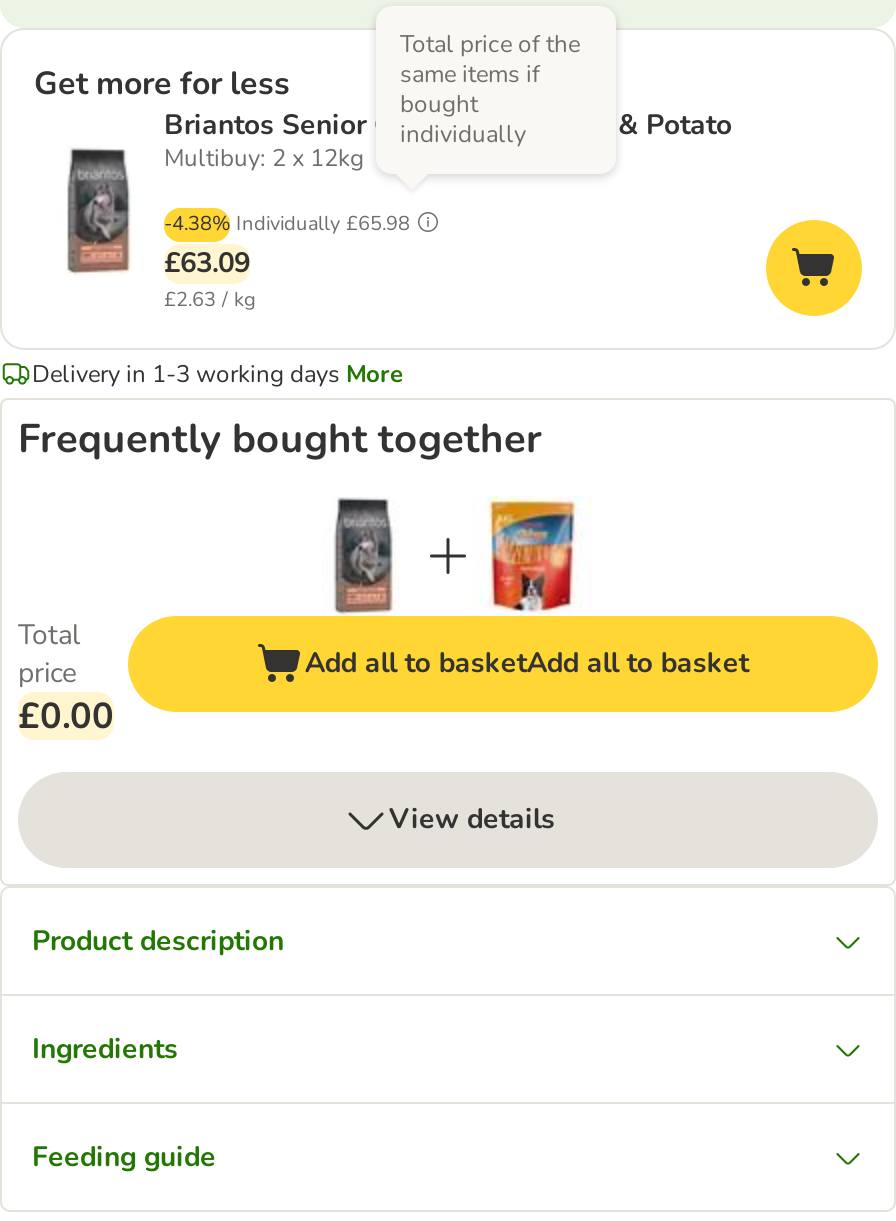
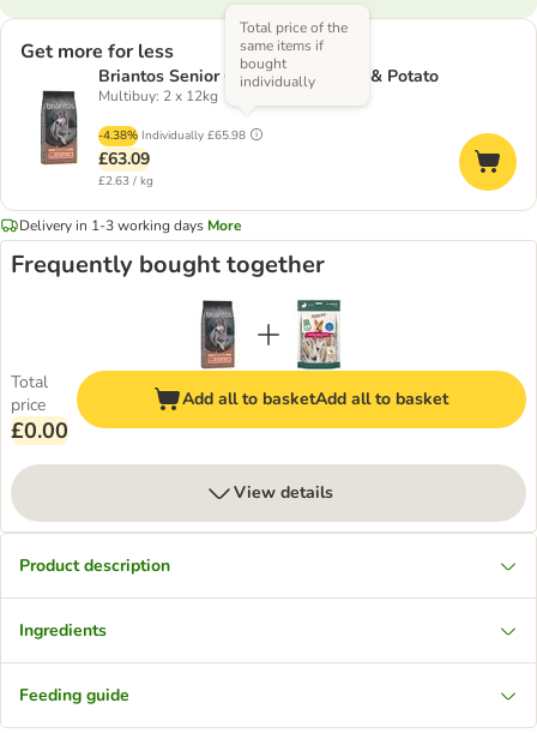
[488,498,576,616] [image] -> [294,299,344,371] [image]

